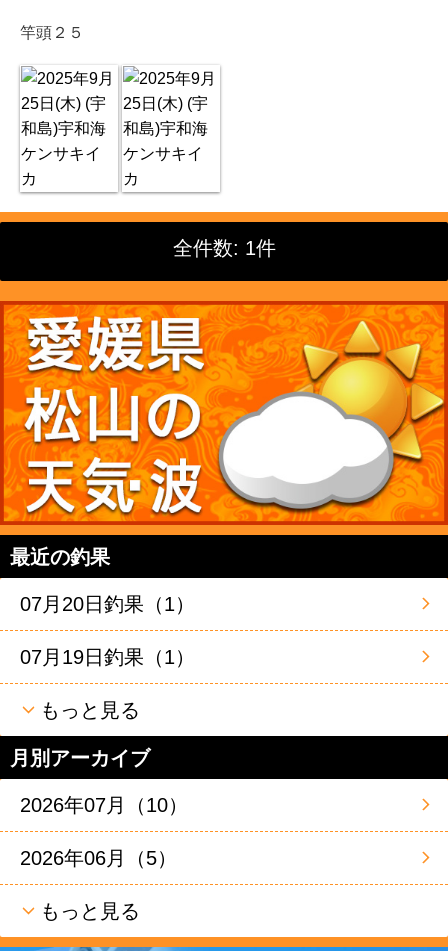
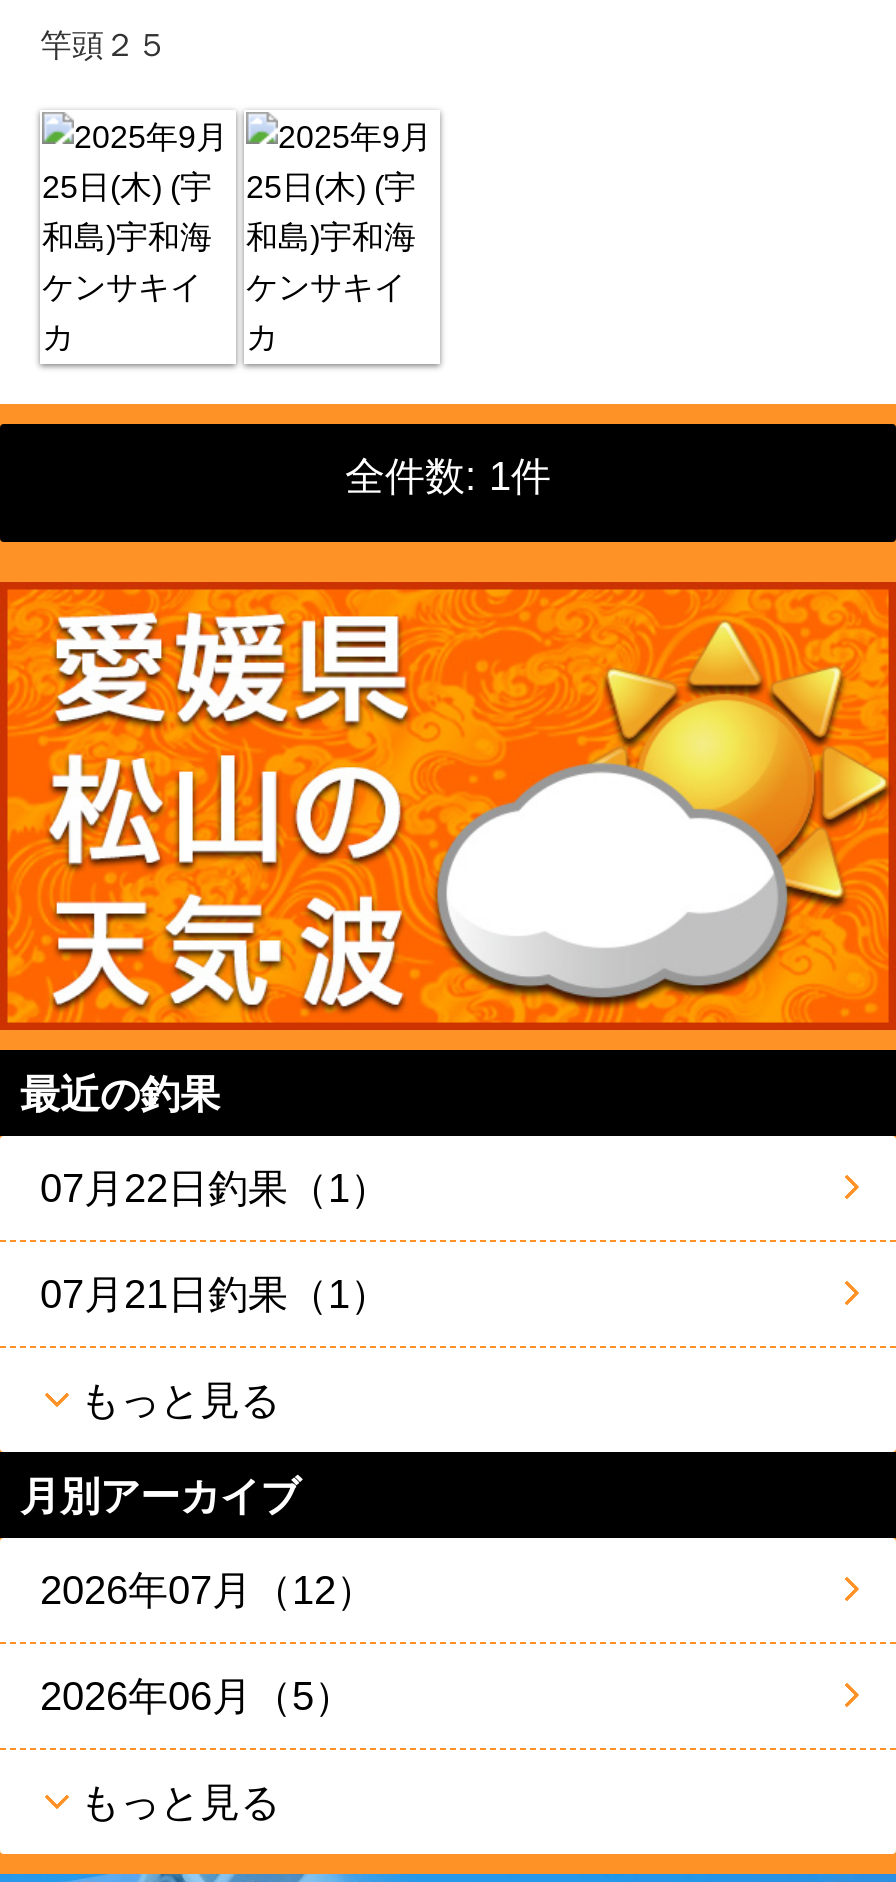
[20,593,195,615] 07月20日釣果（1） -> [40,1166,390,1210] 07月22日釣果（1）
[20,646,195,668] 07月19日釣果（1） -> [40,1272,390,1316] 07月21日釣果（1）
[20,794,188,816] 2026年07月（10） -> [40,1568,376,1612] 2026年07月（12）

